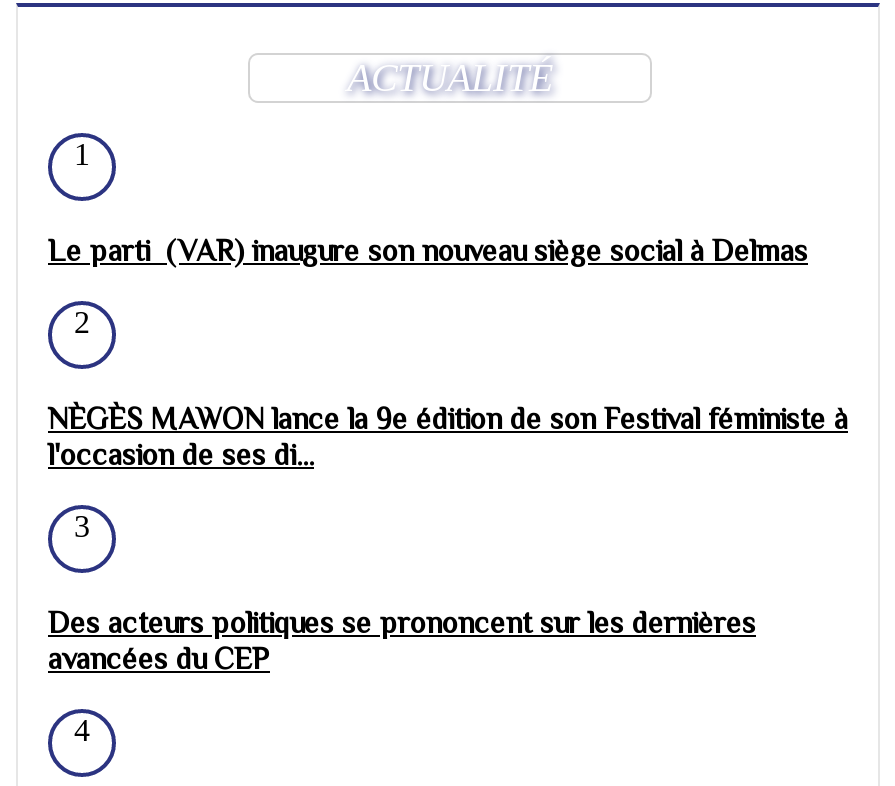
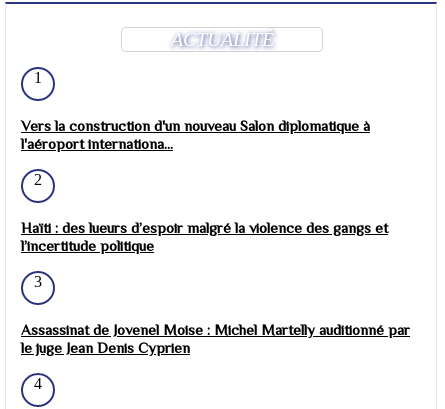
[48,233,808,267] Le parti (VAR) inaugure son nouveau siège social à Delmas -> [21,117,370,152] Vers la construction d'un nouveau Salon diplomatique à | l'aéroport internationa...
[48,401,848,471] NÈGÈS MAWON lance la 9e édition de son Festival féministe à | l'occasion de ses di... -> [21,219,388,254] Haïti : des lueurs d’espoir malgré la violence des gangs et | l’incertitude politique
[48,605,756,675] Des acteurs politiques se prononcent sur les dernières | avancées du CEP -> [21,321,410,356] Assassinat de Jovenel Moise : Michel Martelly auditionné par | le juge Jean Denis Cyprien

